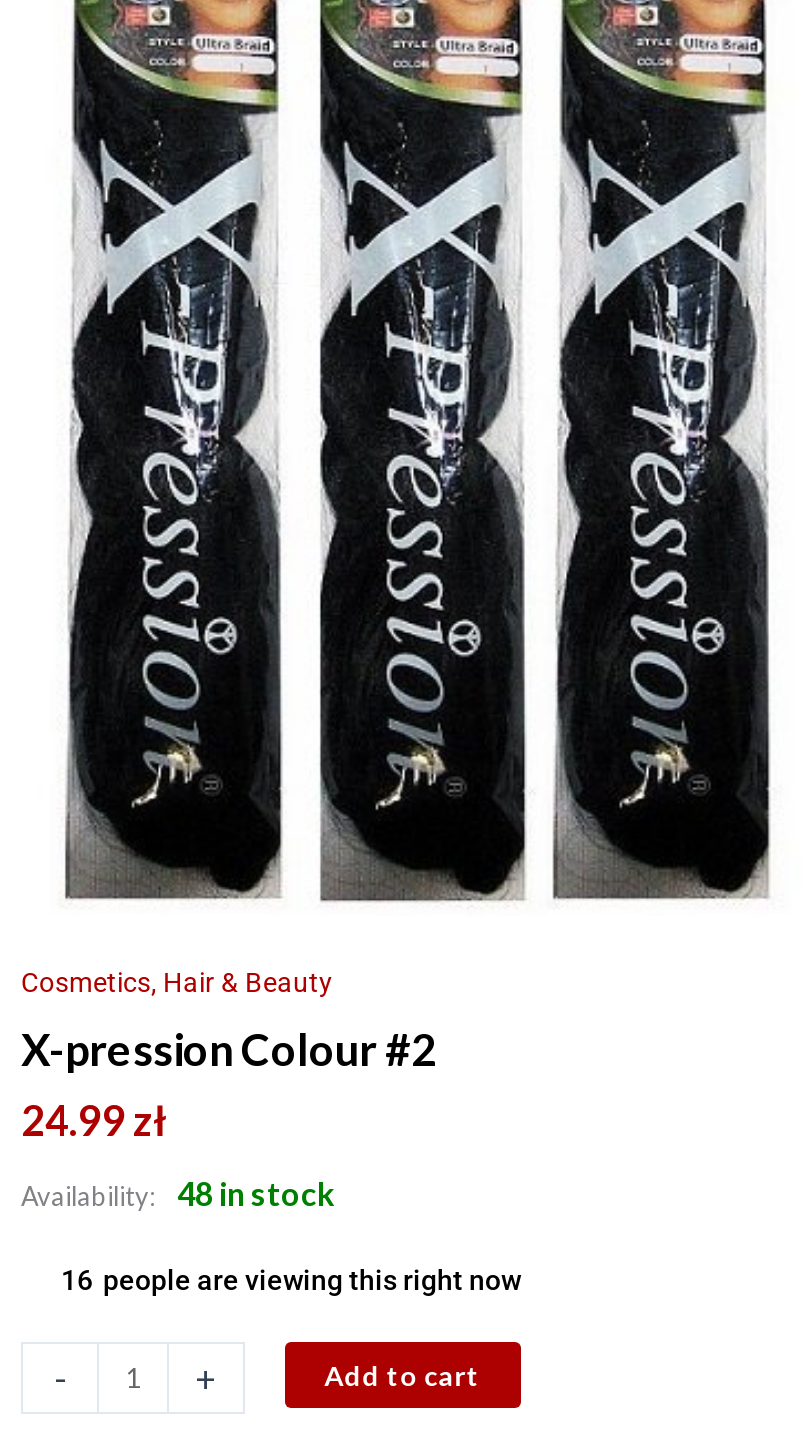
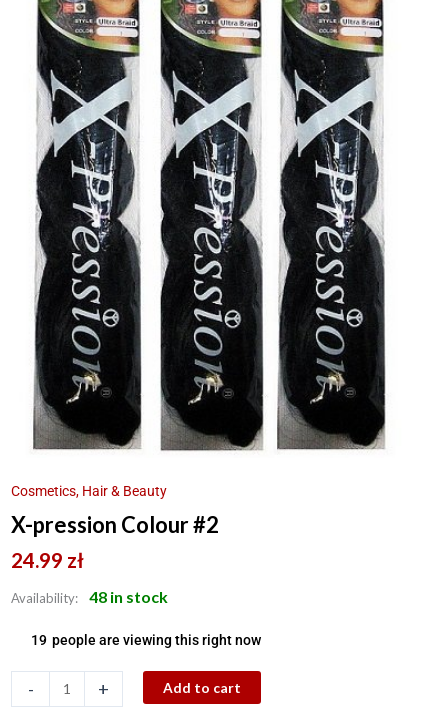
[61,1264,521,1296] 16 people are viewing this right now -> [31,632,261,648] 19 people are viewing this right now

